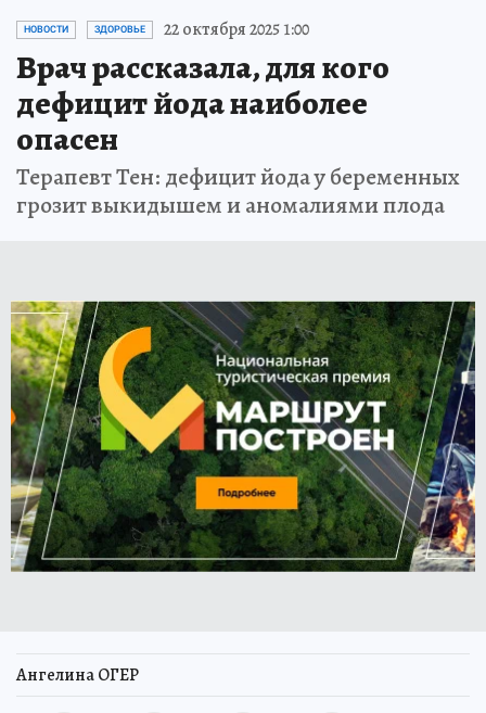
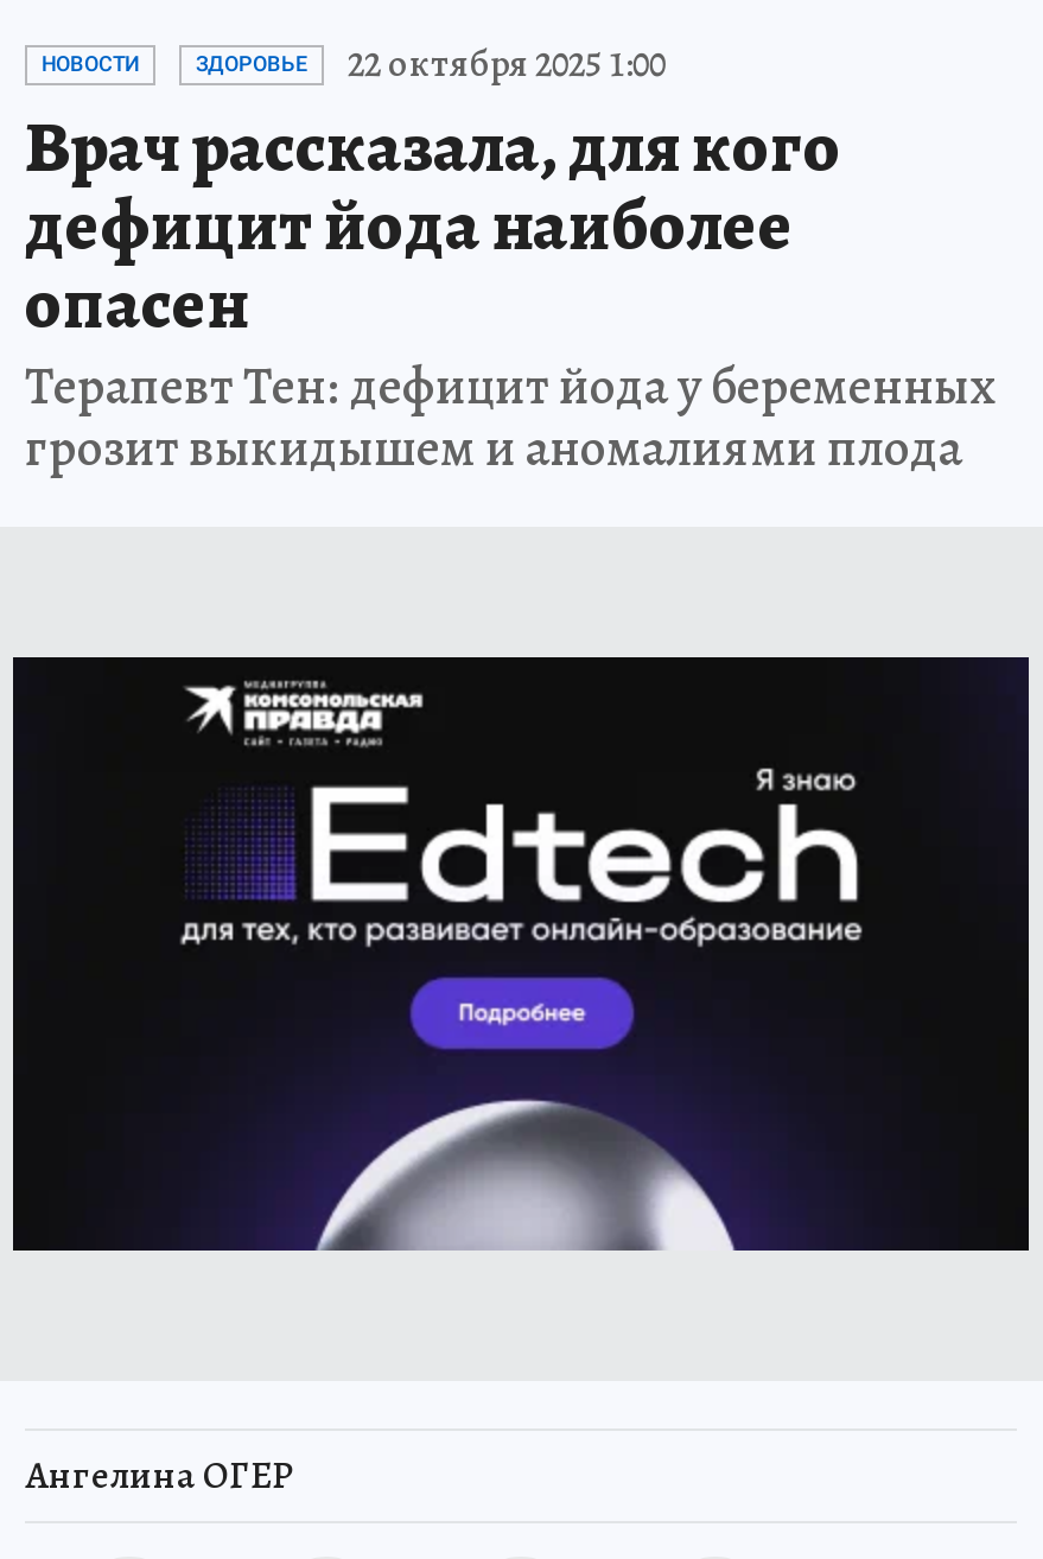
[10,301,476,573] [image] -> [11,655,1031,1251] [image]

